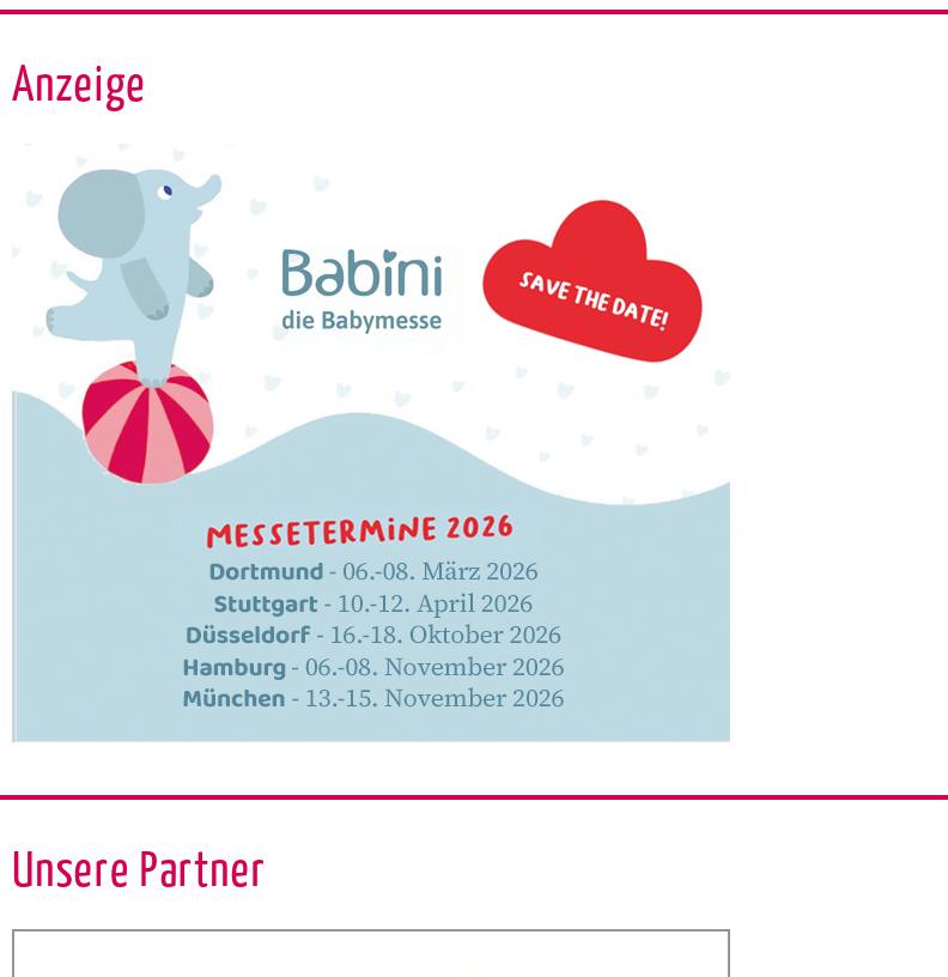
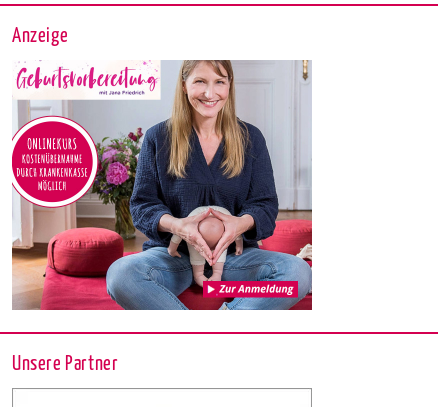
[12,144,730,742] [image] -> [11,59,313,311] [image]

